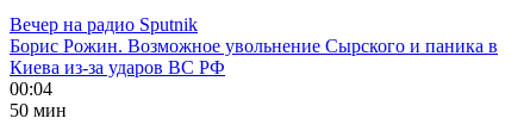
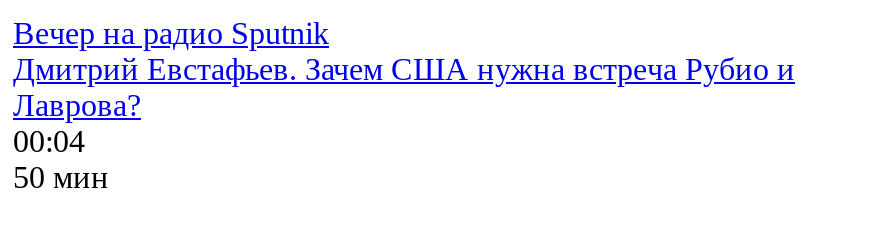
[10,36,498,77] Борис Рожин. Возможное увольнение Сырского и паника в | Киева из-за ударов ВС РФ -> [13,52,795,122] Дмитрий Евстафьев. Зачем США нужна встреча Рубио и | Лаврова?

